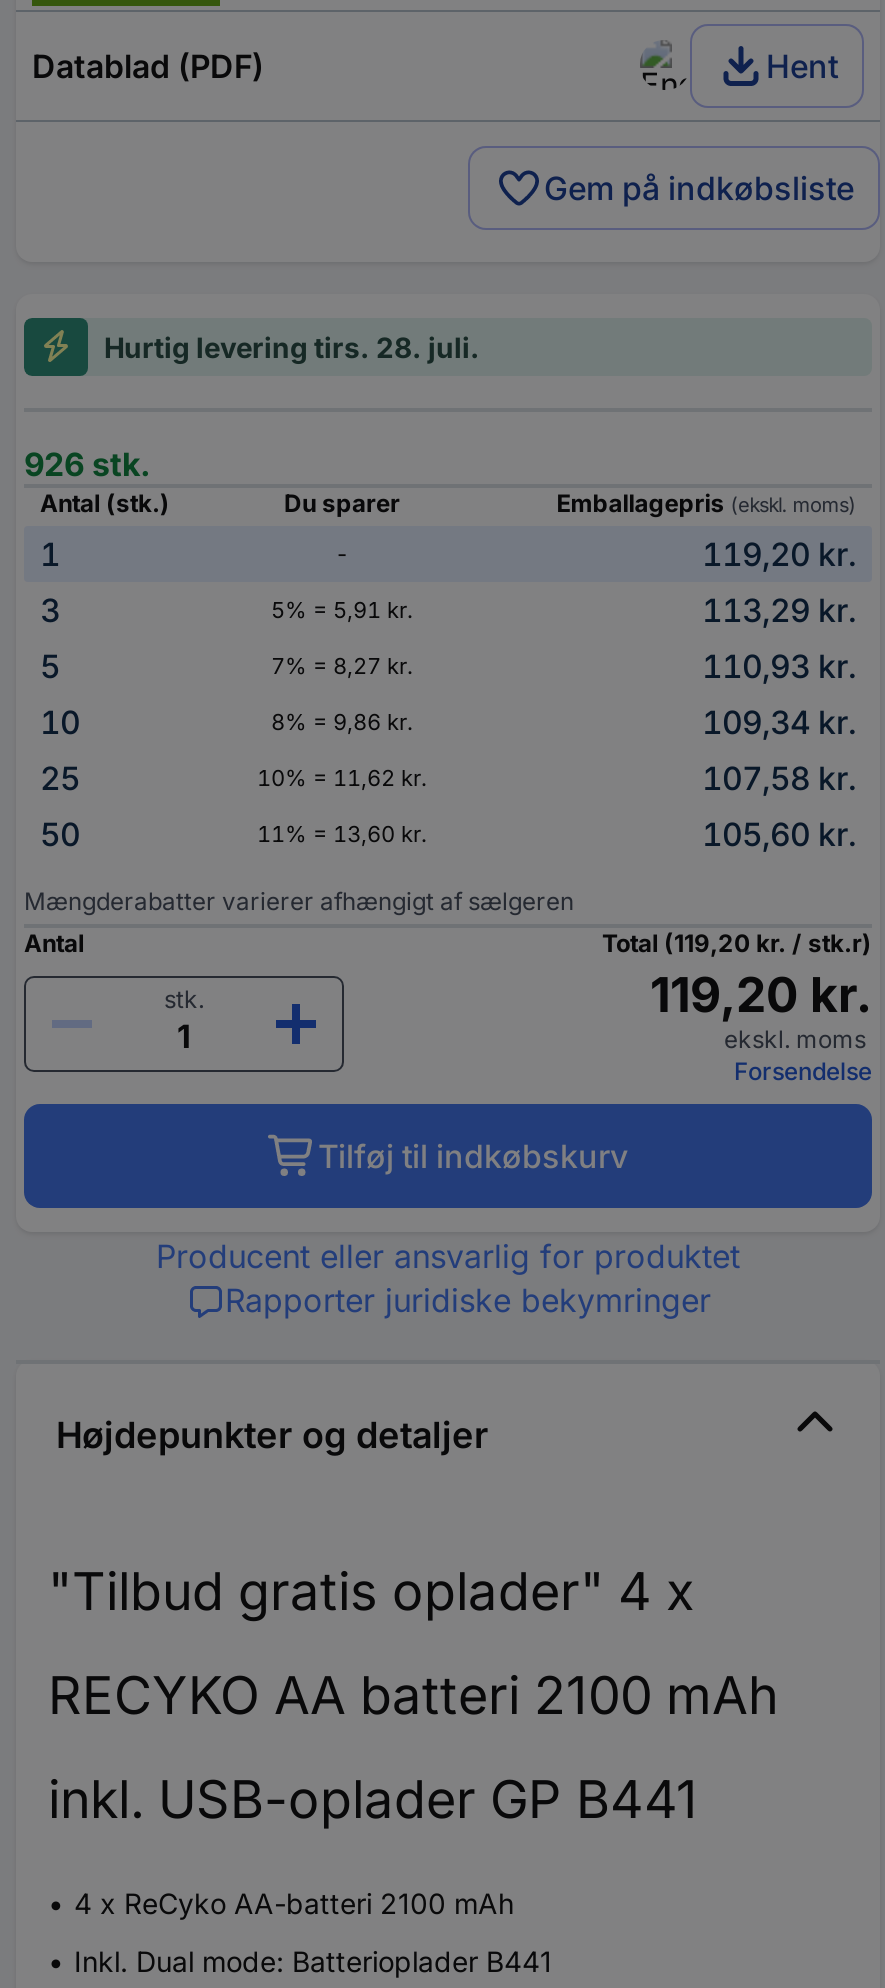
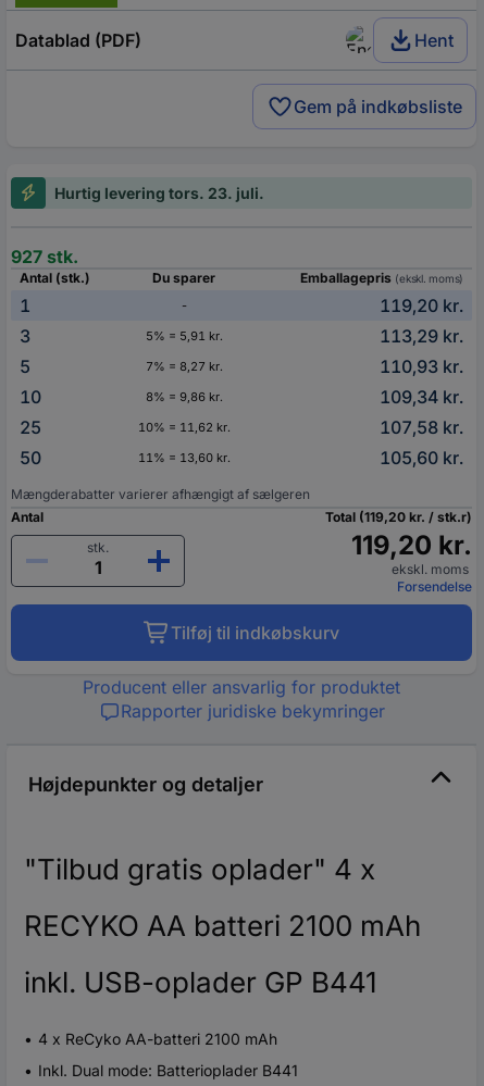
[104,329,480,363] Hurtig levering tirs. 28. juli. -> [54,183,264,202] Hurtig levering tors. 23. juli.
[24,443,150,483] 926 stk. -> [11,245,78,267] 927 stk.

